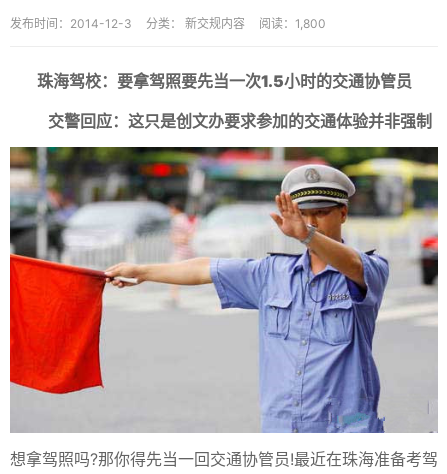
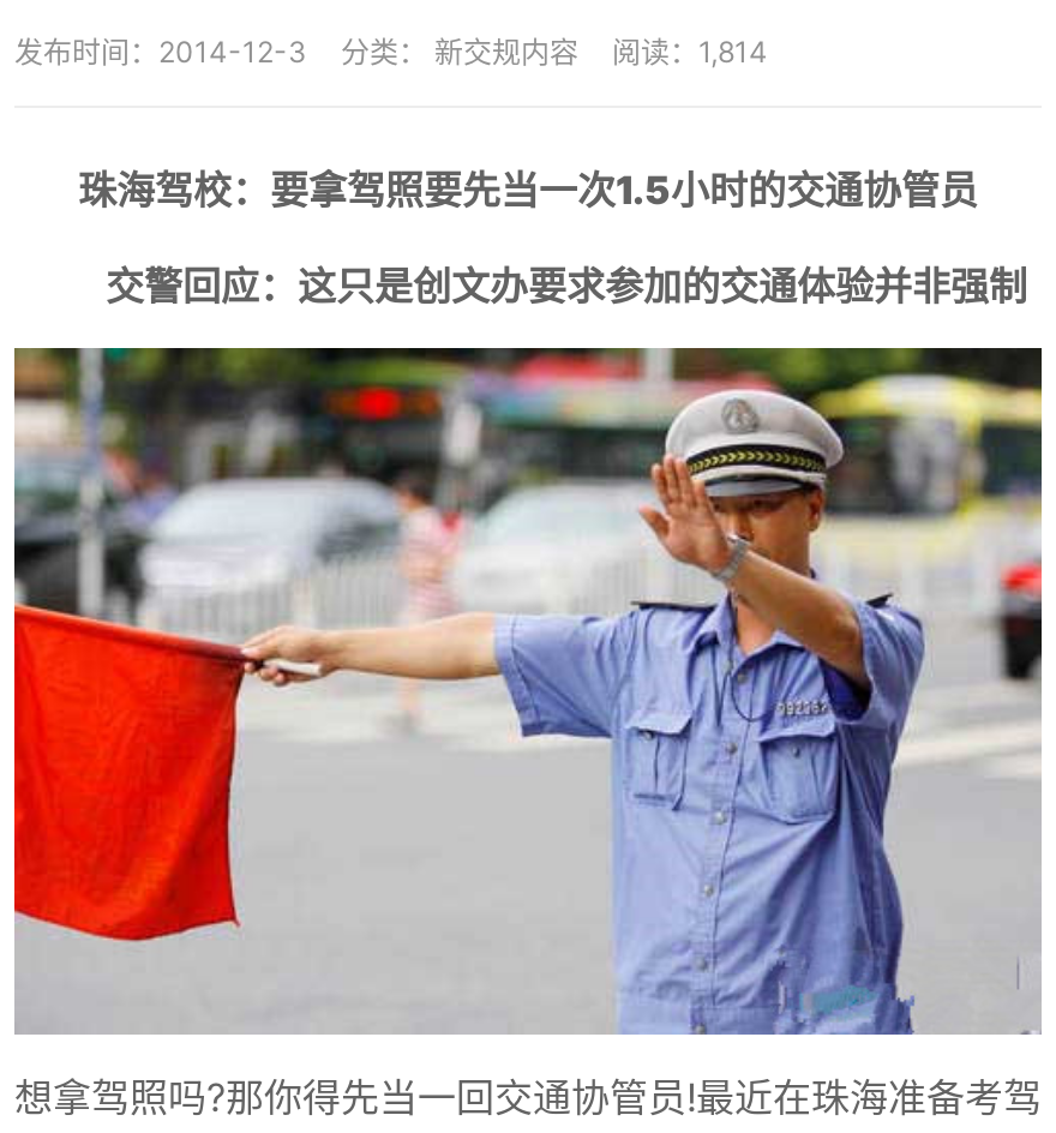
[10,16,326,31] 发布时间：2014-12-3 分类：新交规内容 阅读：1,800 -> [14,34,768,70] 发布时间：2014-12-3 分类：新交规内容 阅读：1,814

